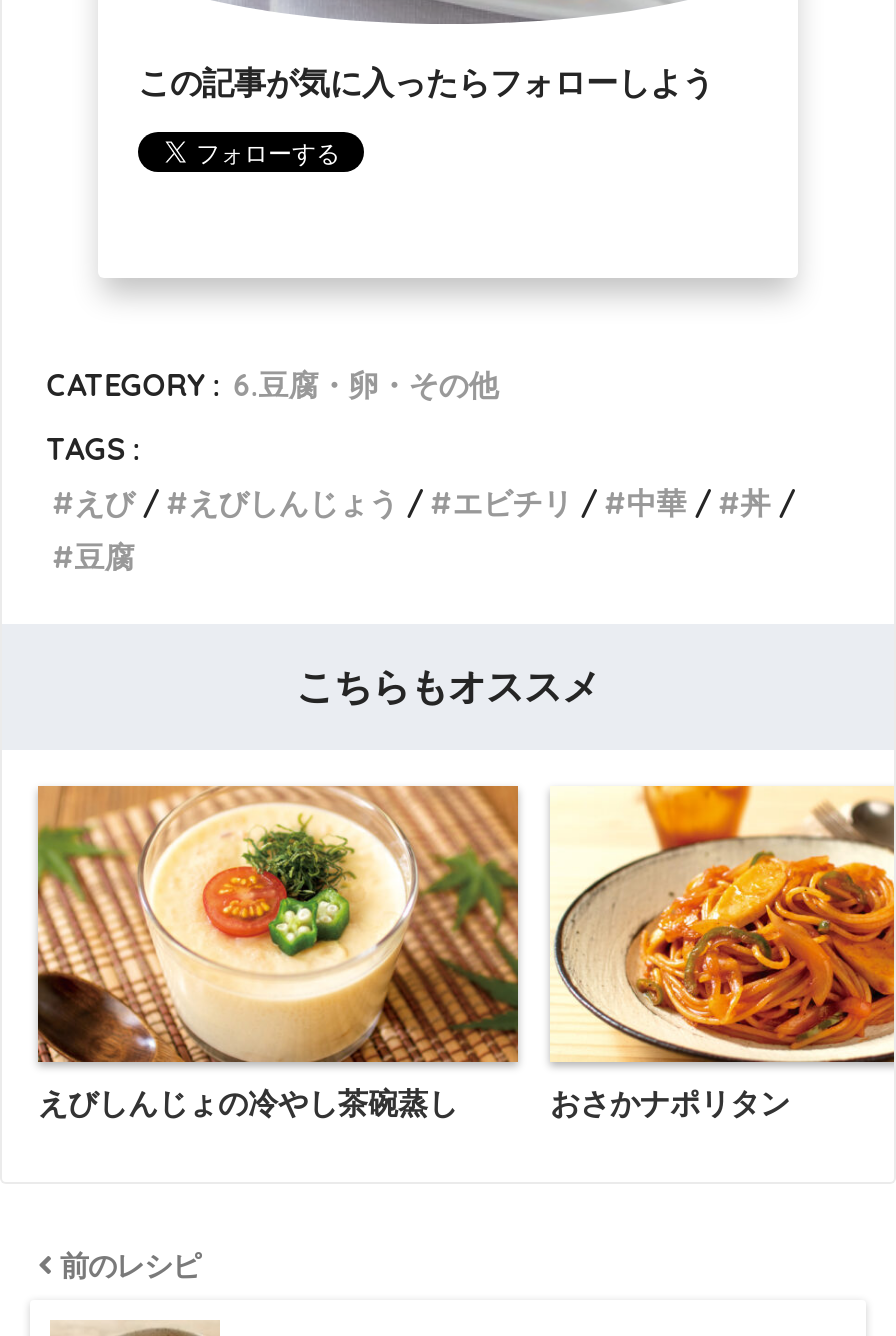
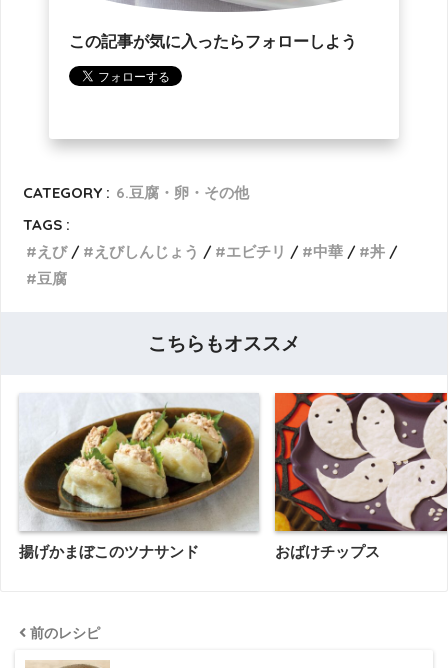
[36,784,520,1064] [image] -> [19,393,259,531] [image]
[38,784,890,1121] [image] | えびしんじょの冷やし茶碗蒸し | おさかナポリタン -> [19,392,445,560] [image] | 揚げかまぼこのツナサンド | おばけチップス

